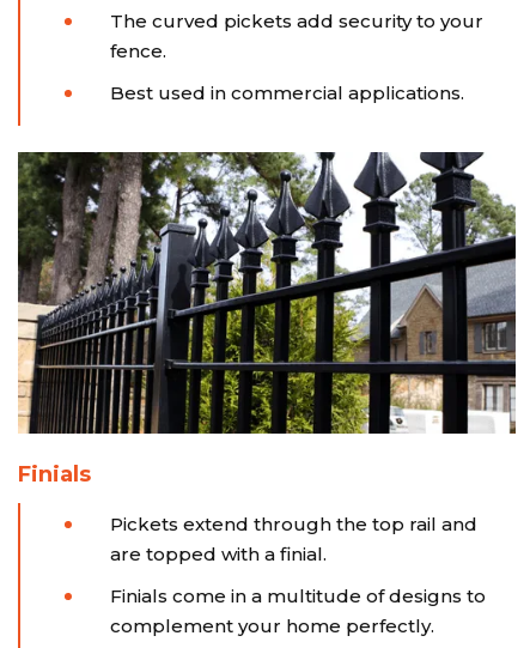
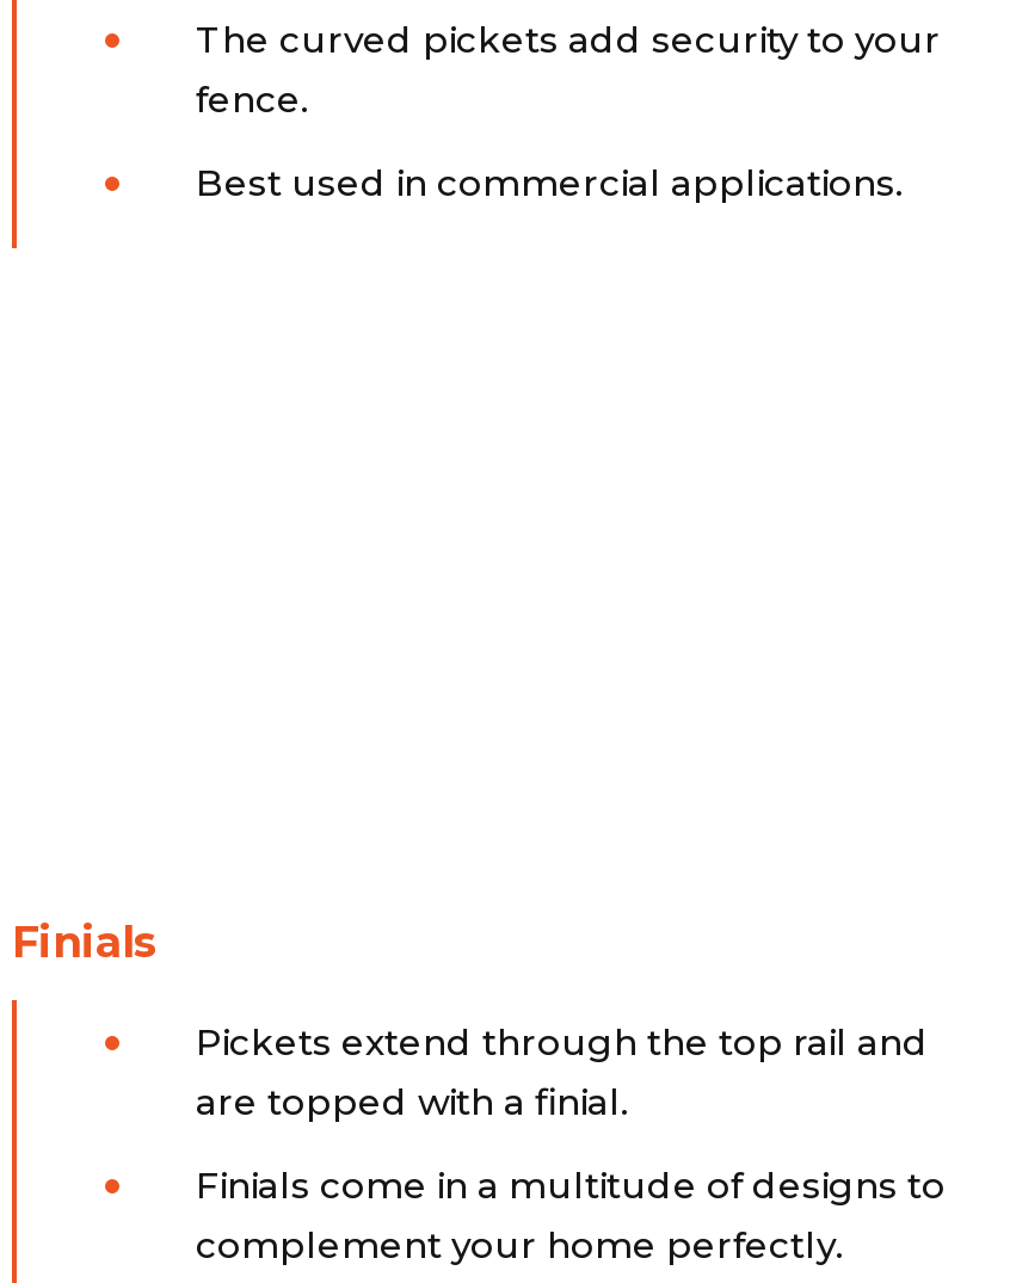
[17,151,517,435] [image] -> none

